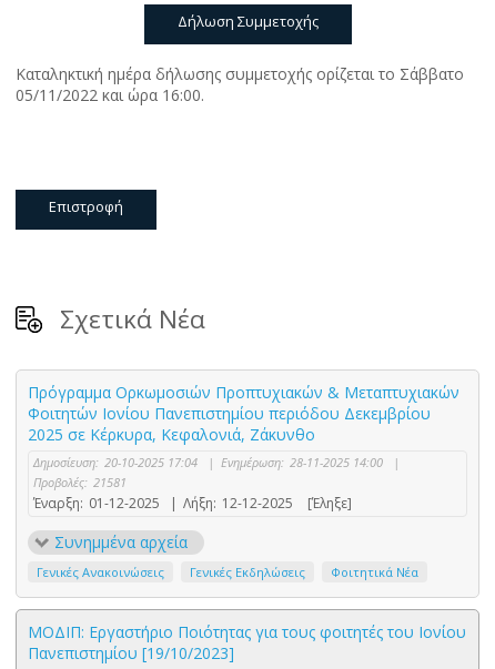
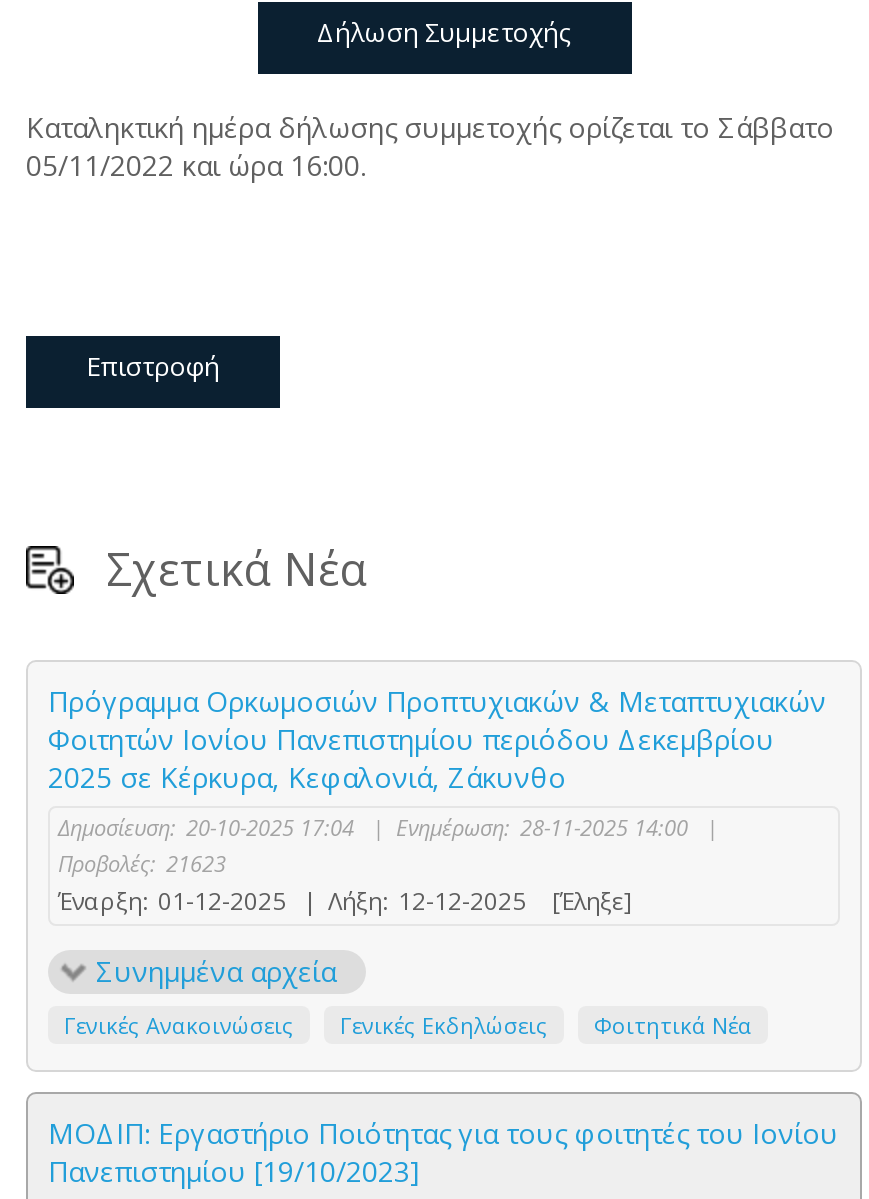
[33,474,127,490] Προβολές: 21581 -> [58,848,226,878] Προβολές: 21623

